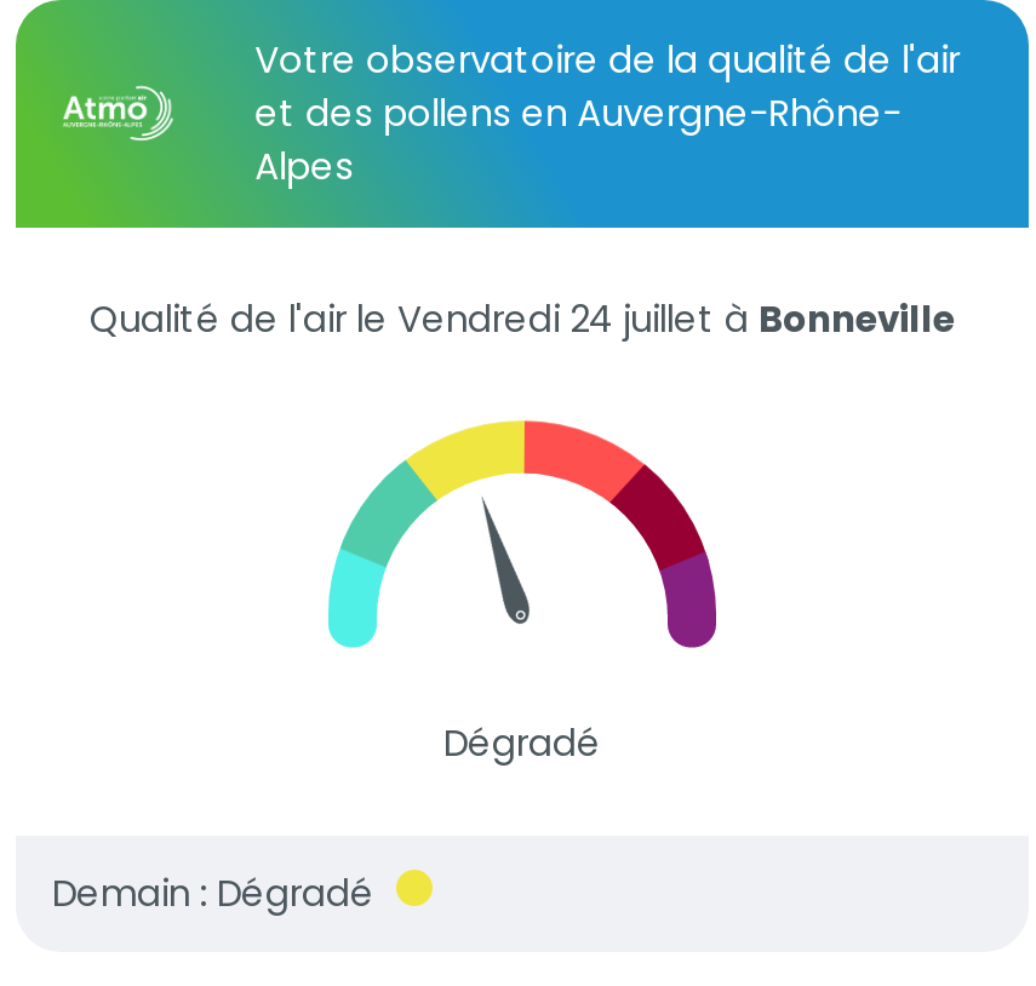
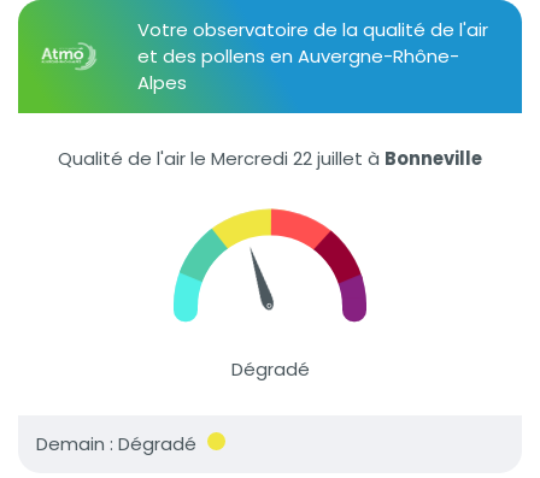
[90,292,955,343] Qualité de l'air le Vendredi 24 juillet à Bonneville -> [58,145,482,170] Qualité de l'air le Mercredi 22 juillet à Bonneville

